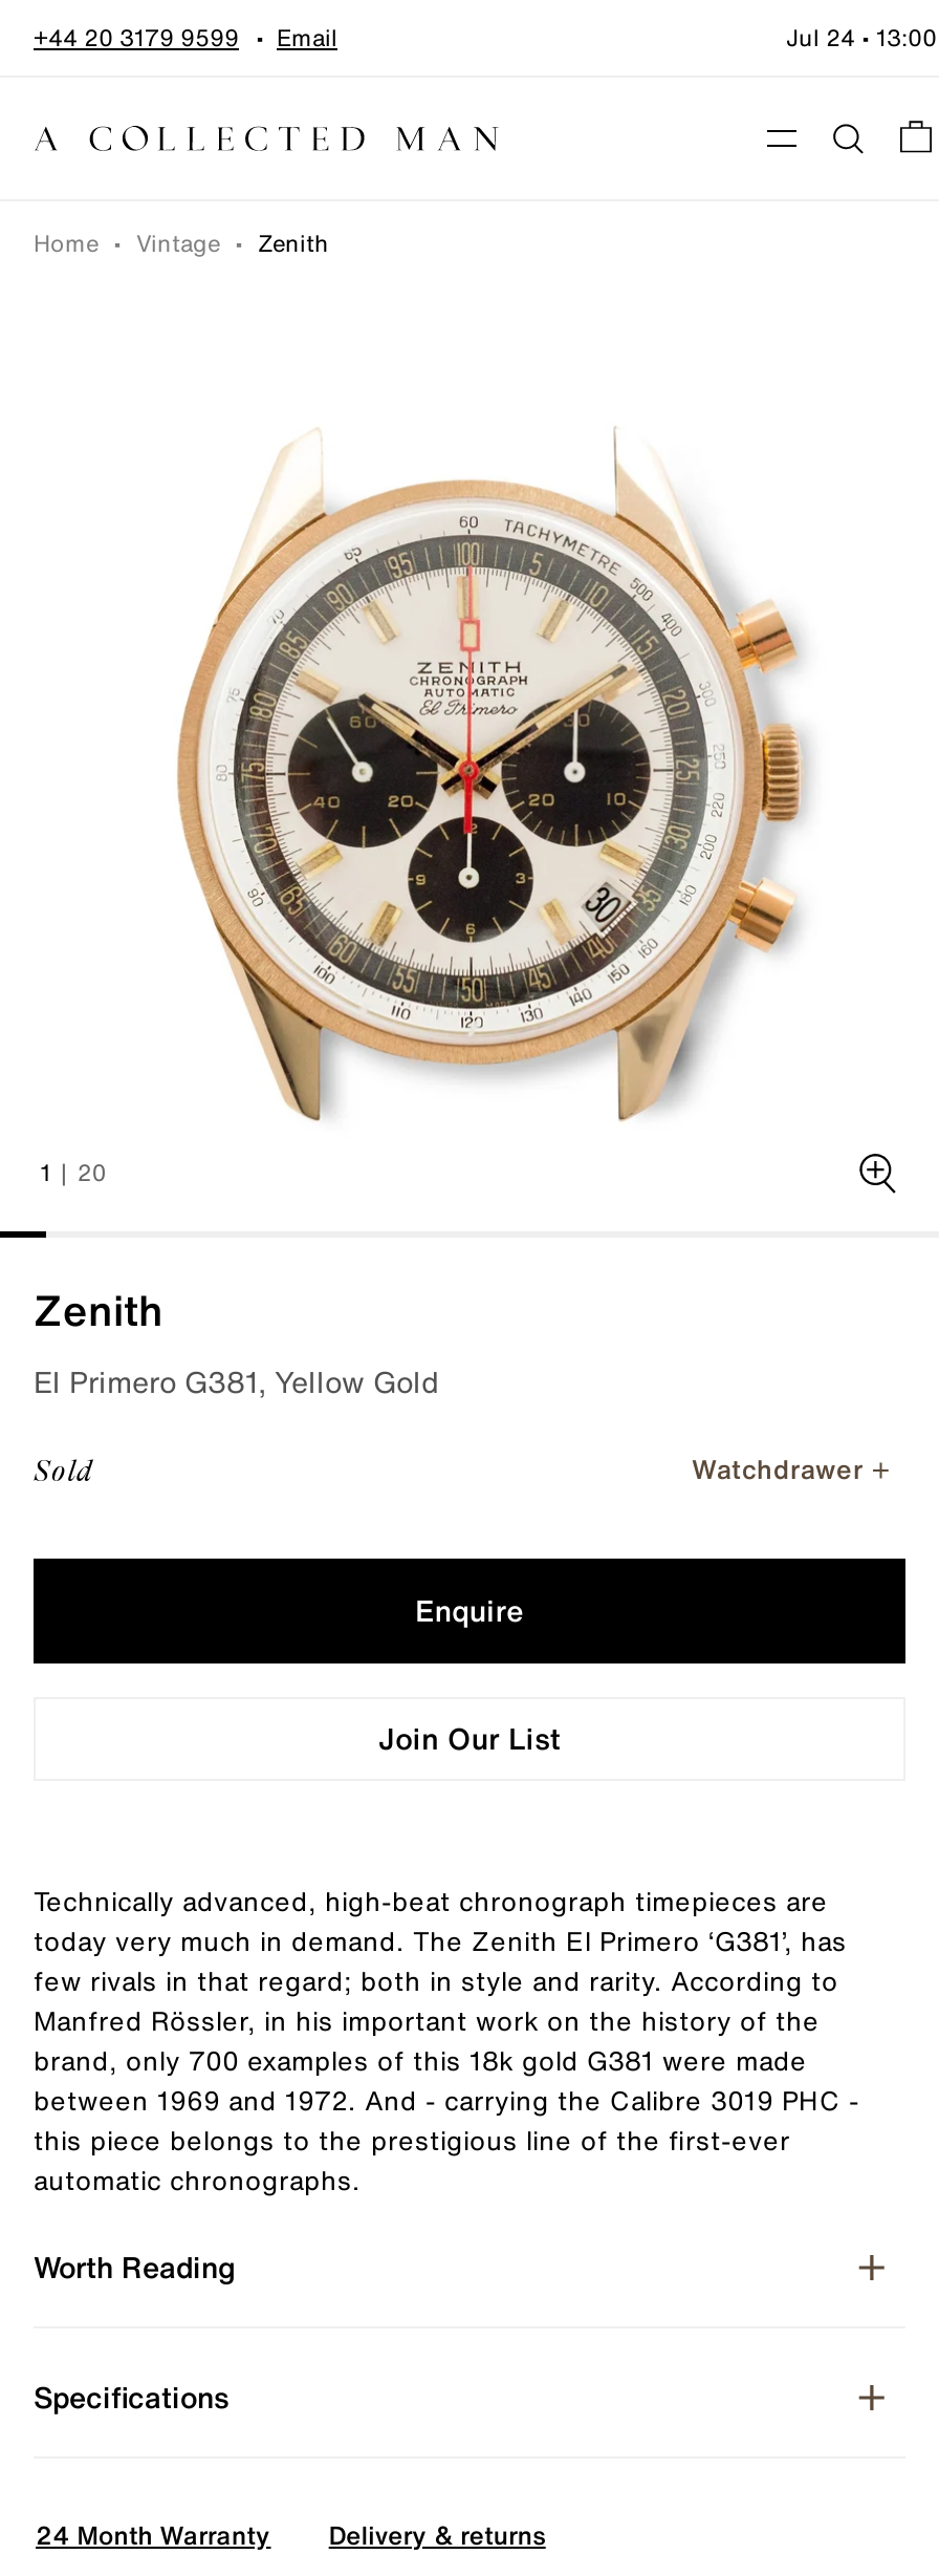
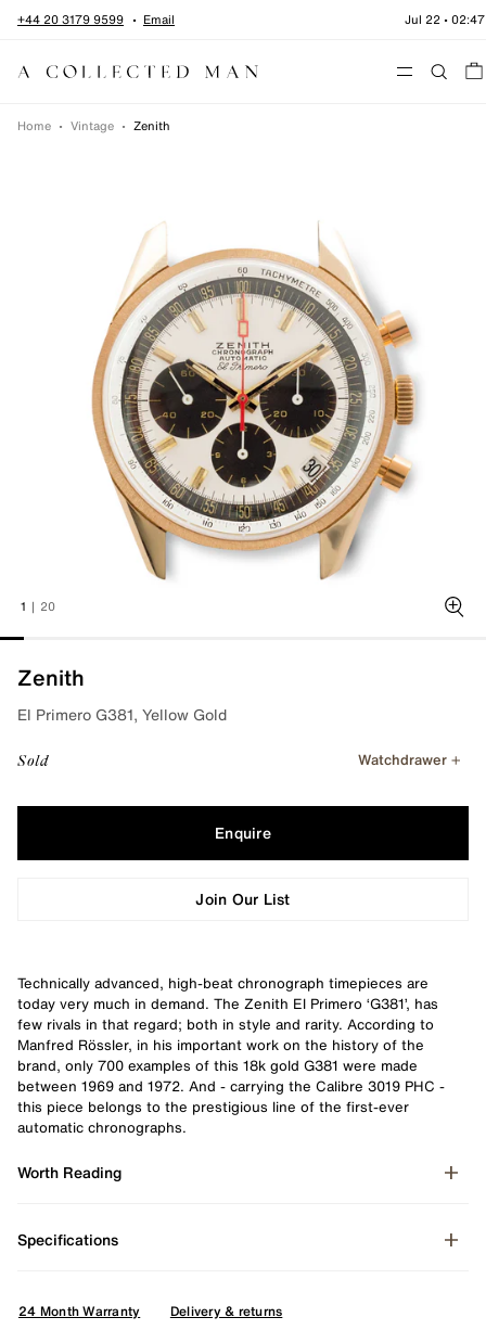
[786,21,937,55] Jul 24 • 13:00 -> [405,11,485,28] Jul 22 • 02:47

